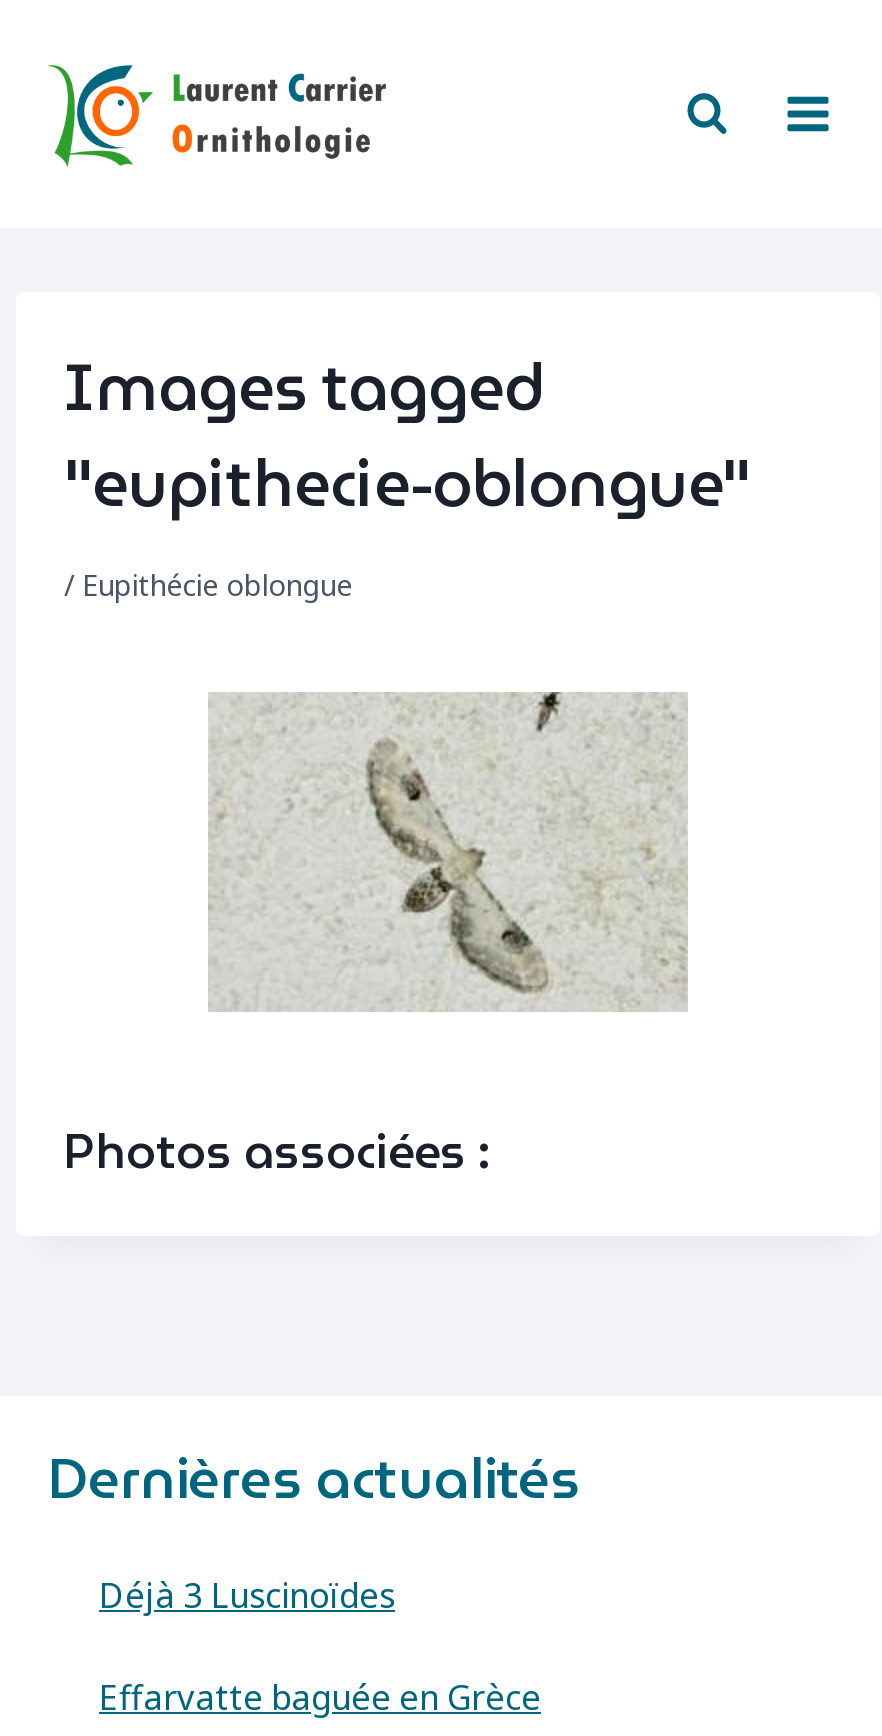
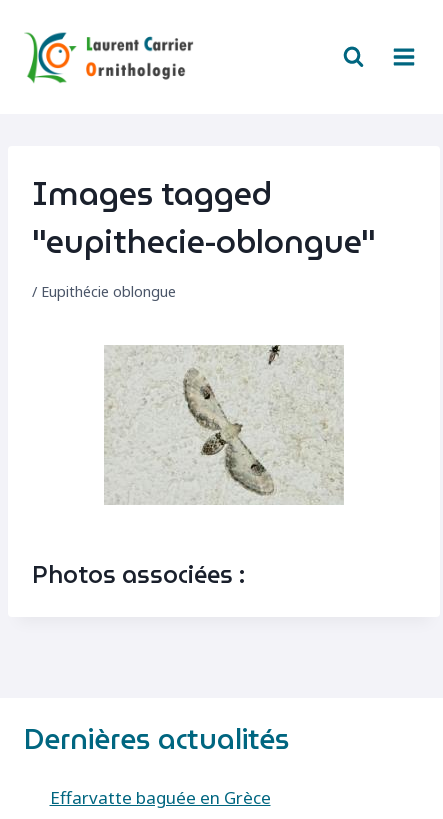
[99,1571,395,1617] Déjà 3 Luscinoïdes -> none

